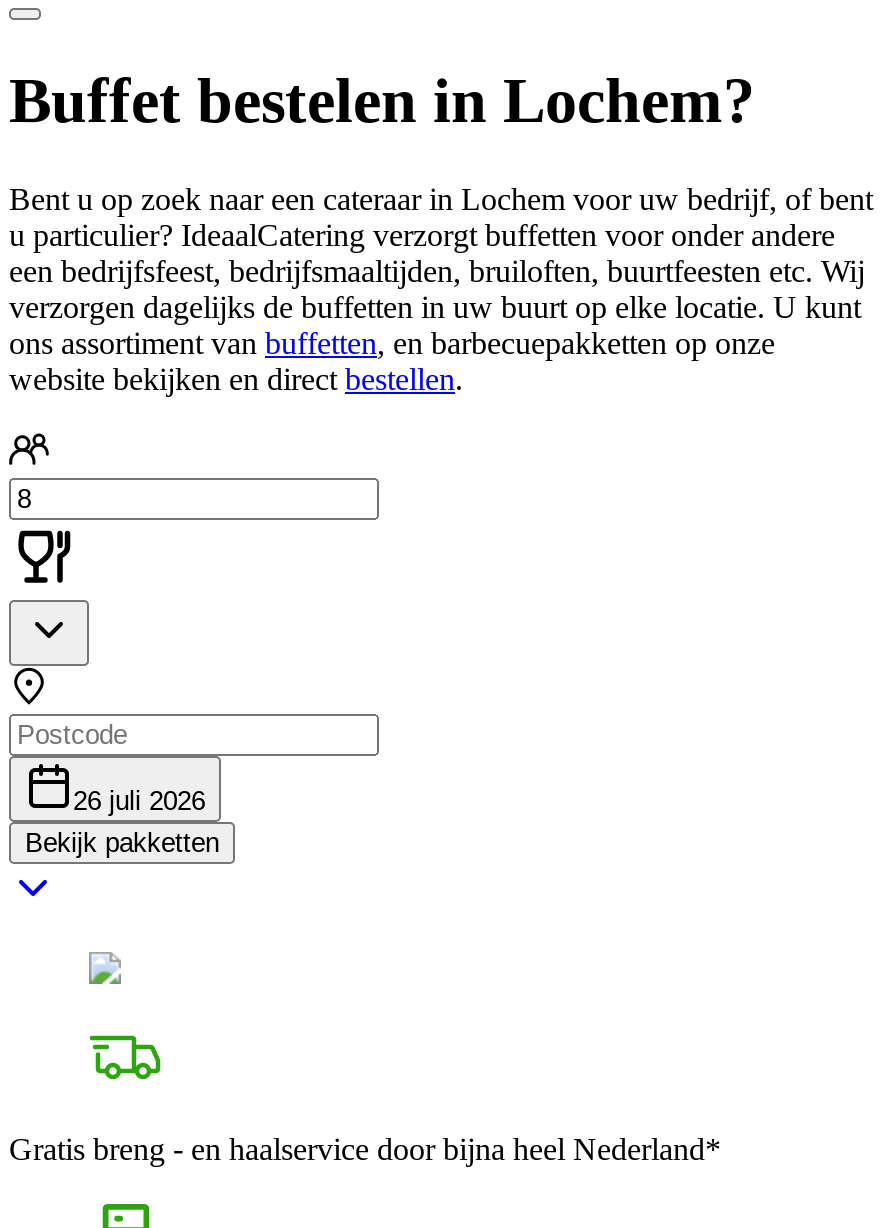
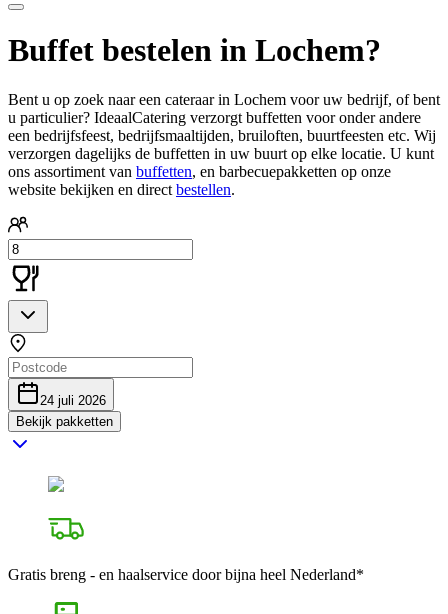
[73,786,205,816] 26 juli 2026 -> [40,393,106,408] 24 juli 2026

